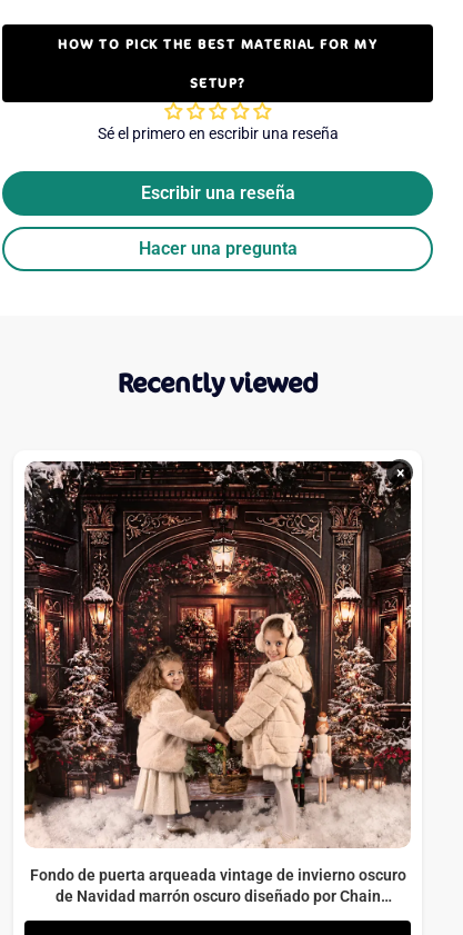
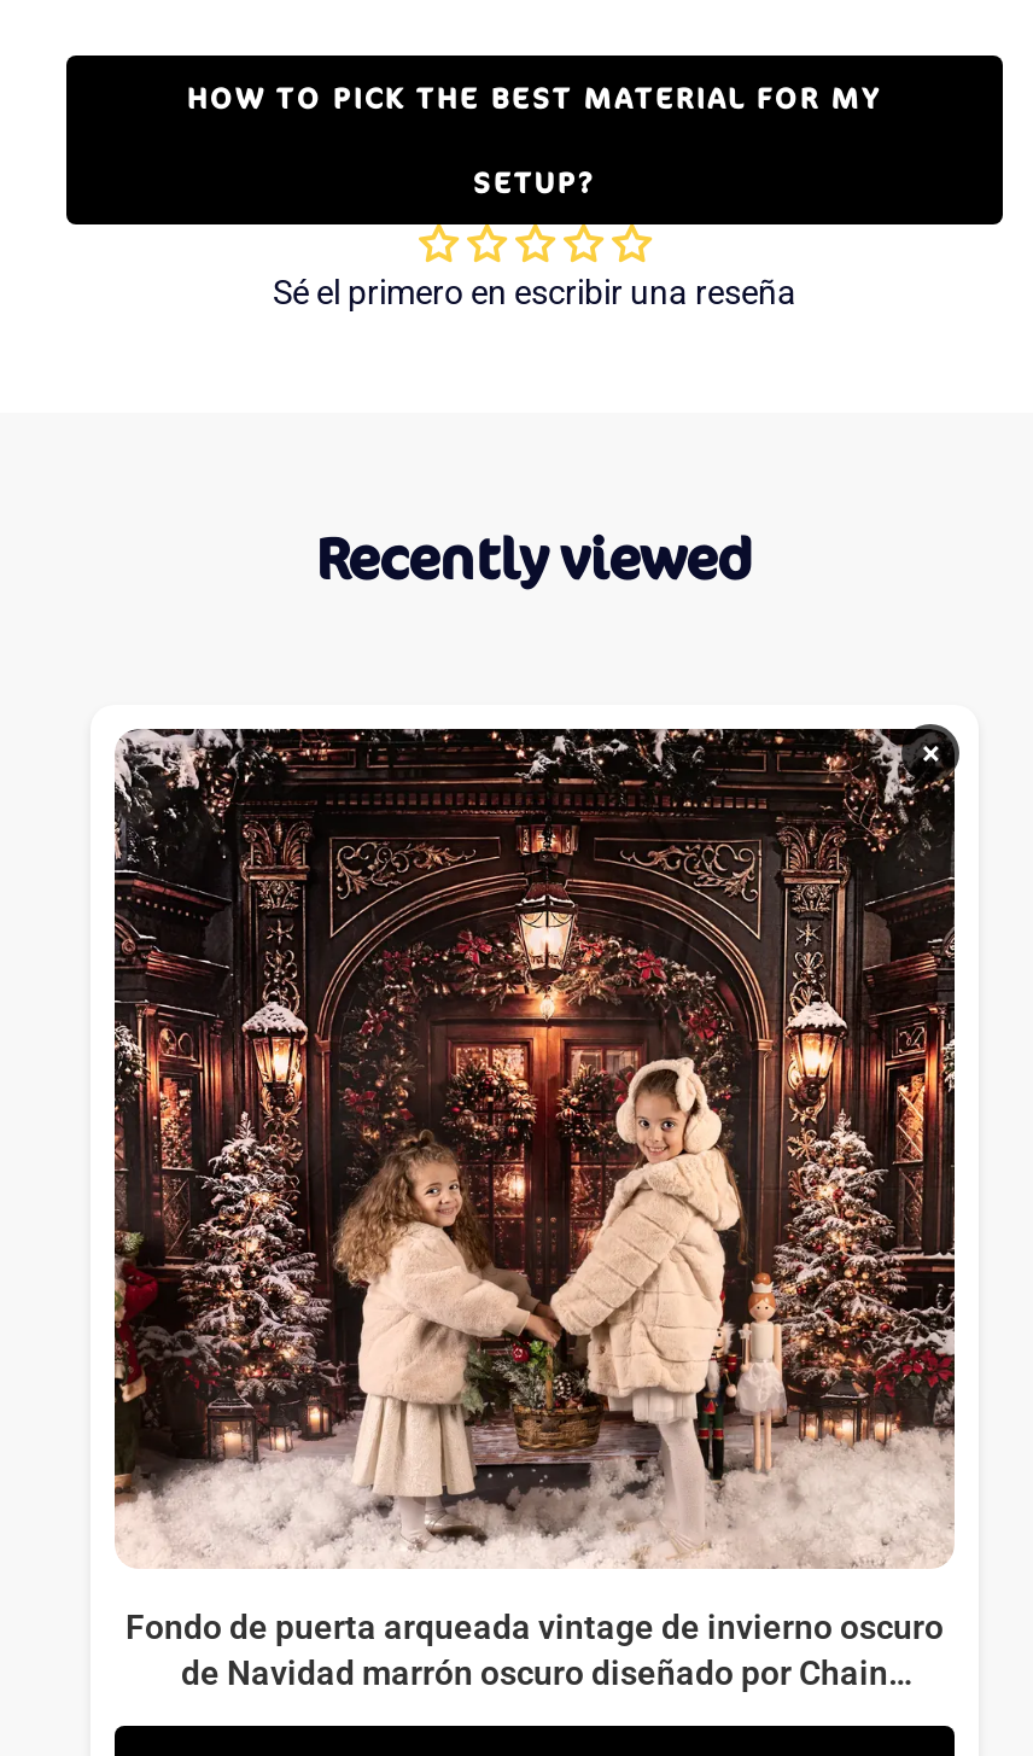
[138,183,297,259] Escribir una reseña | Hacer una pregunta -> none

